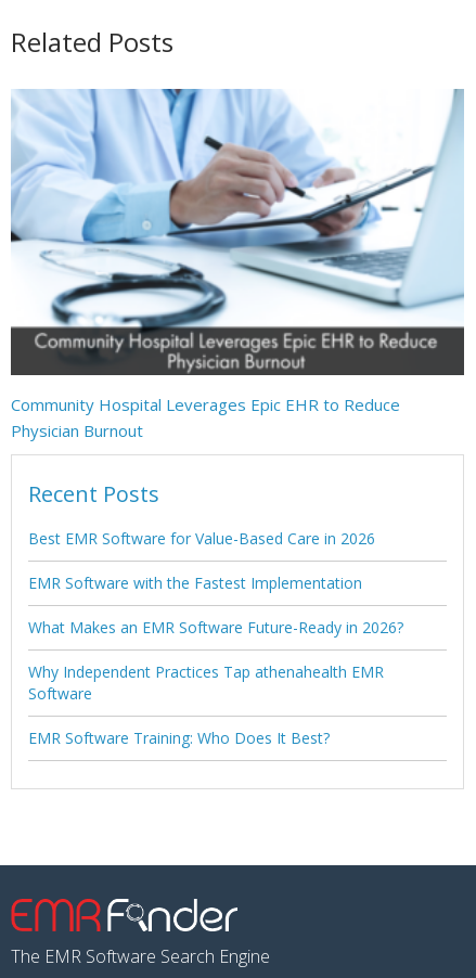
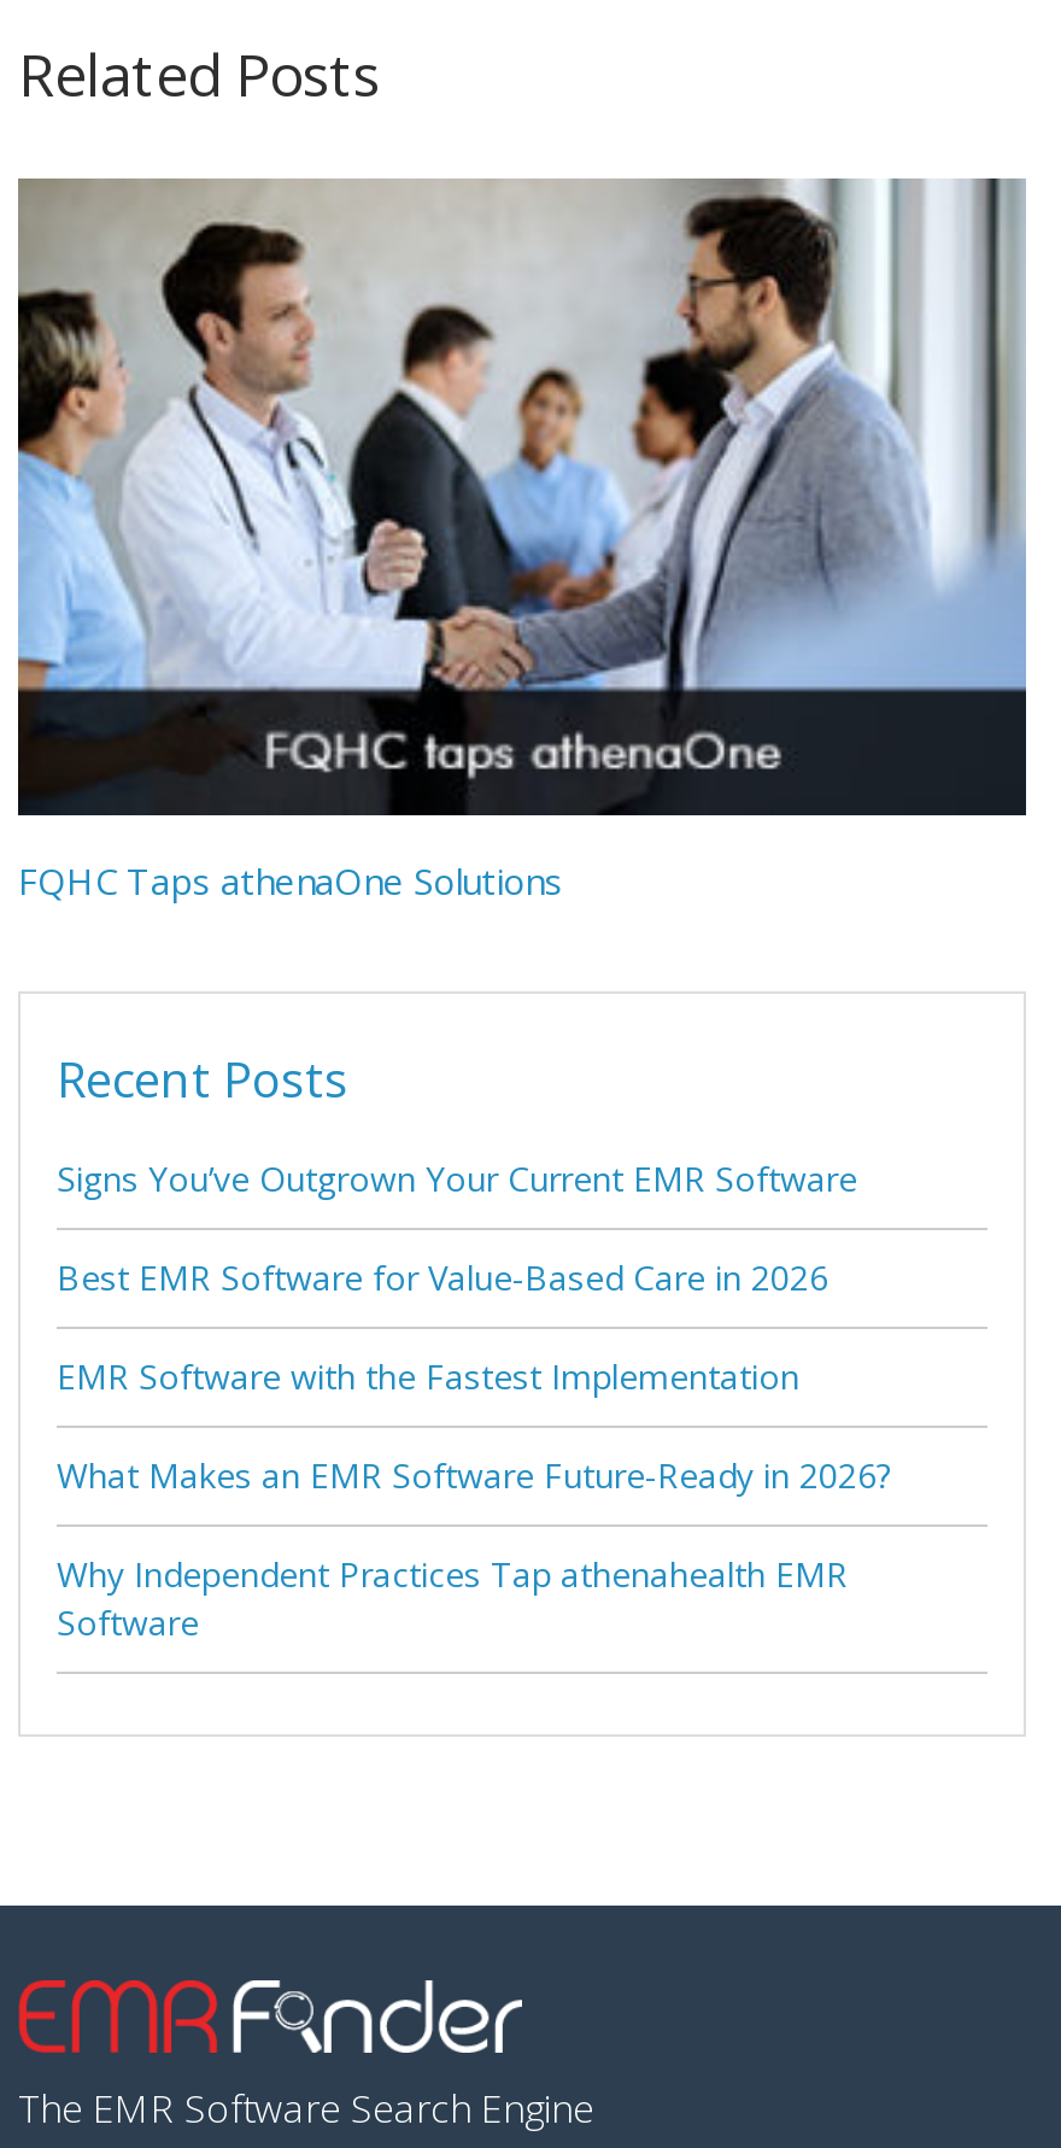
[10,88,465,441] [image] | Community Hospital Leverages Epic EHR to Reduce | Physician Burnout -> [16,176,1028,904] [image] | FQHC Taps athenaOne Solutions
none -> [57,1155,857,1201] Signs You’ve Outgrown Your Current EMR Software
moved [28,528,403,703] -> [57,1254,891,1644]: Best EMR Software for Value-Based Care in 2026 | EMR Software with the Fastest Implementation | What Makes an EMR Software Future-Ready in 2026? | Why Independent Practices Tap athenahealth EMR | Software
[28,727,330,748] EMR Software Training: Who Does It Best? -> none

